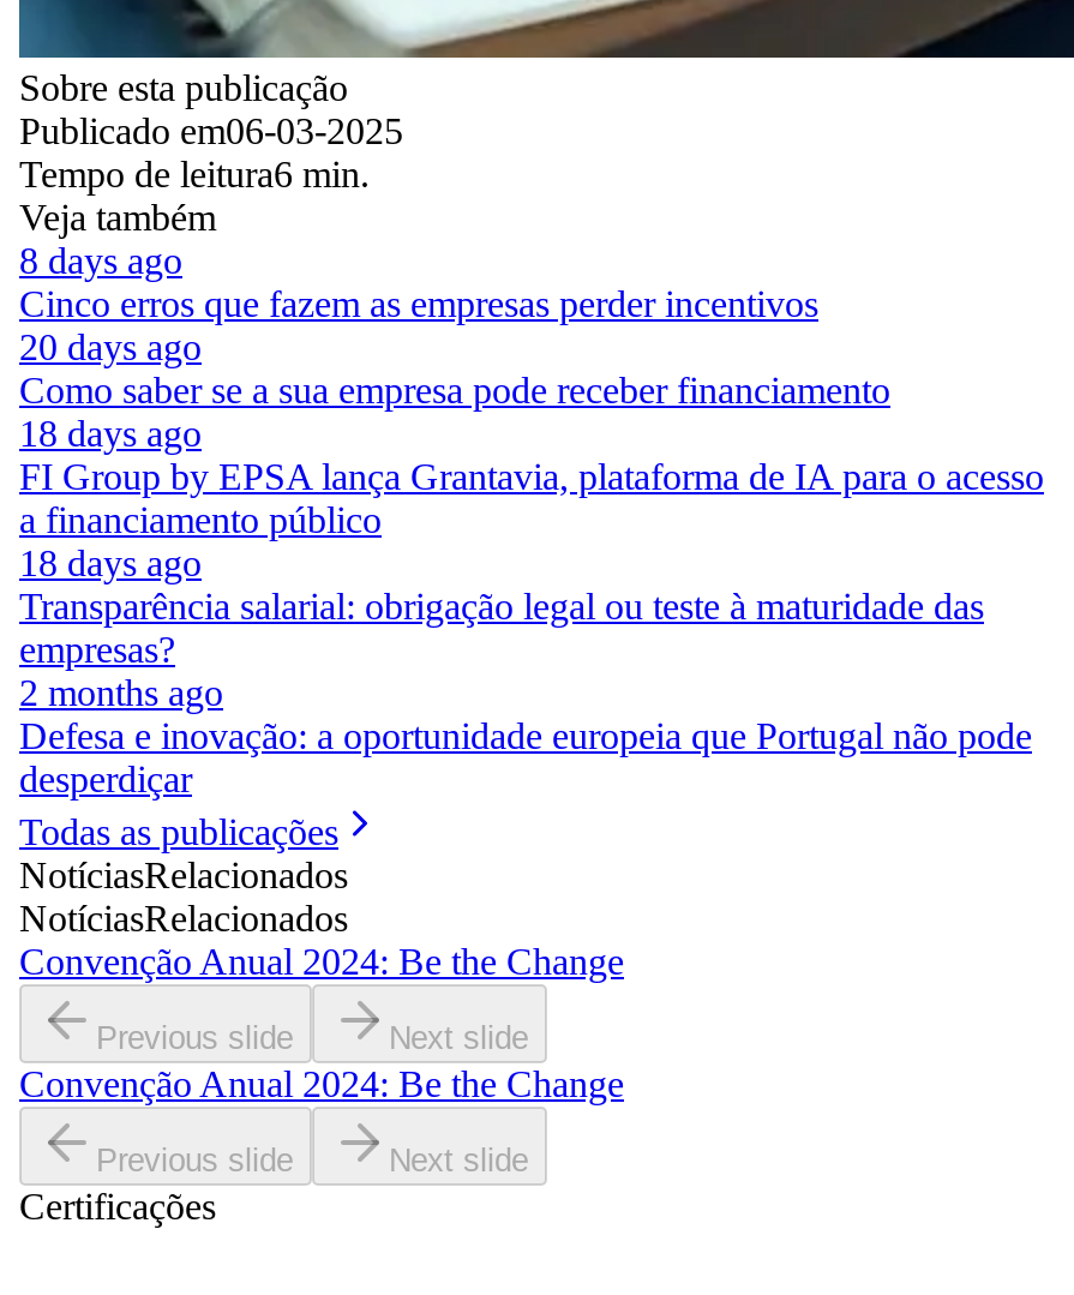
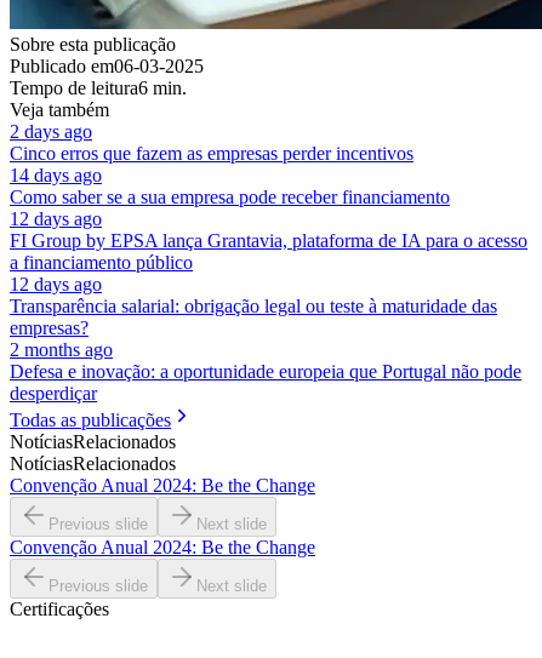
[19,240,182,280] 8 days ago -> [10,121,92,142] 2 days ago
[19,326,202,367] 20 days ago -> [10,165,102,185] 14 days ago
[19,412,202,453] 18 days ago -> [10,208,102,229] 12 days ago
[19,542,202,583] 18 days ago -> [10,274,102,294] 12 days ago

